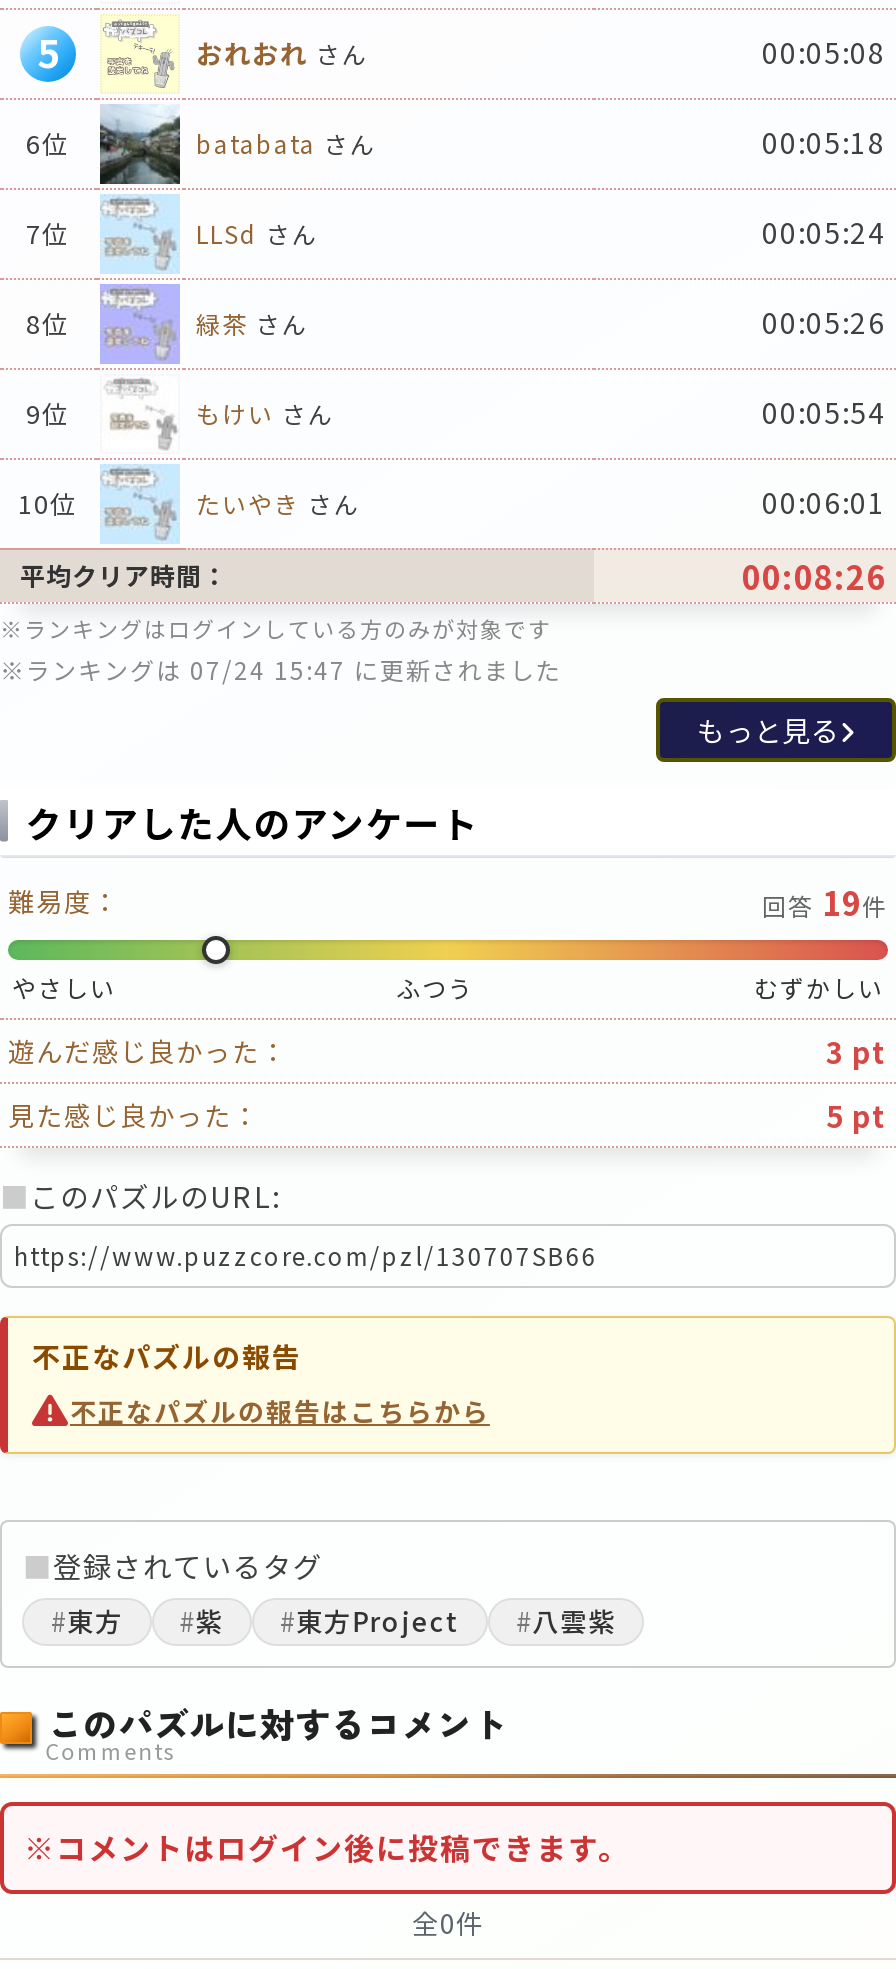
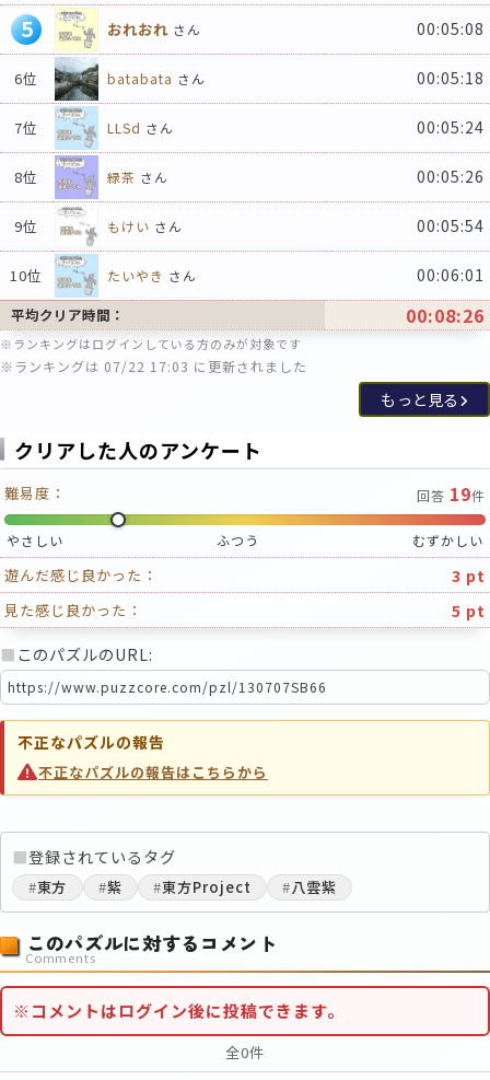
[0,653,562,687] ※ランキングは 07/24 15:47 に更新されました -> [0,357,307,376] ※ランキングは 07/22 17:03 に更新されました

